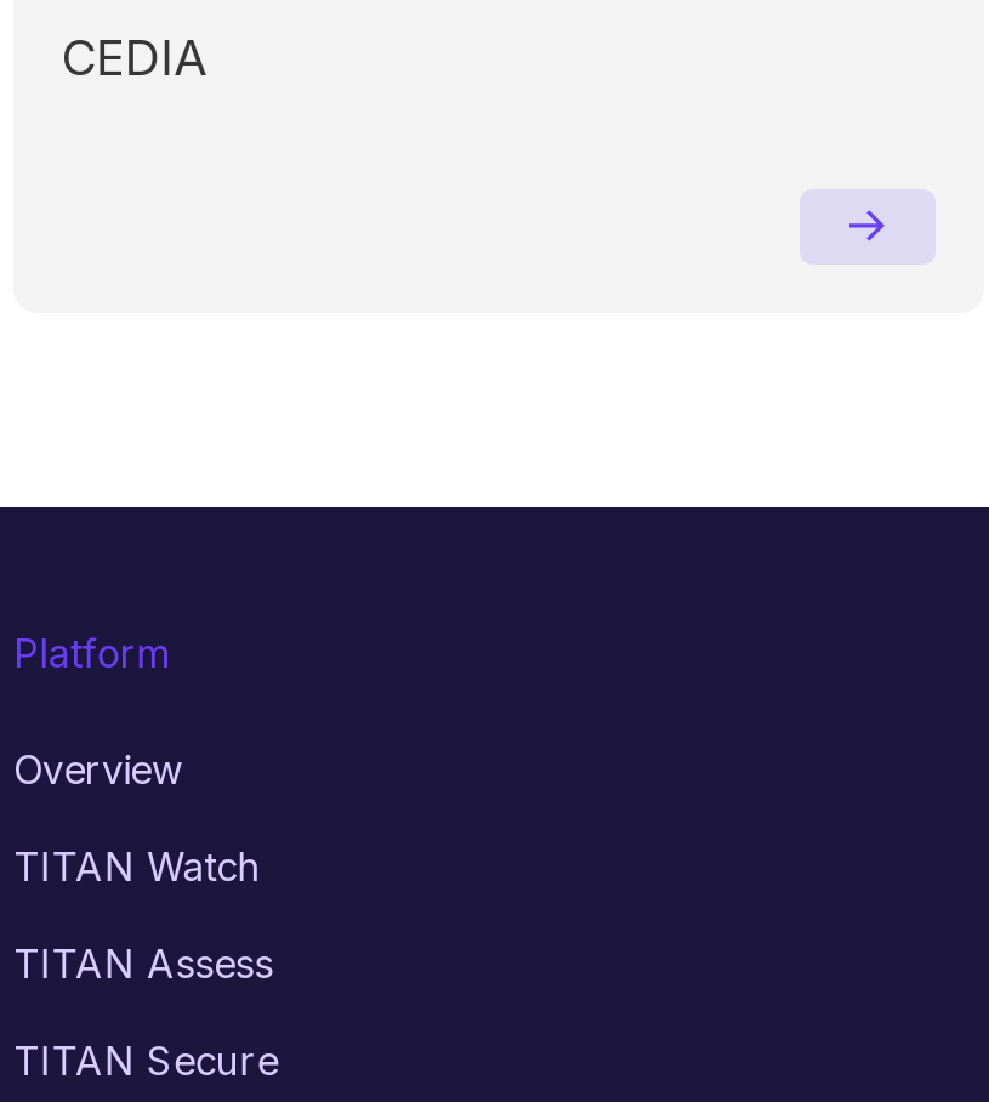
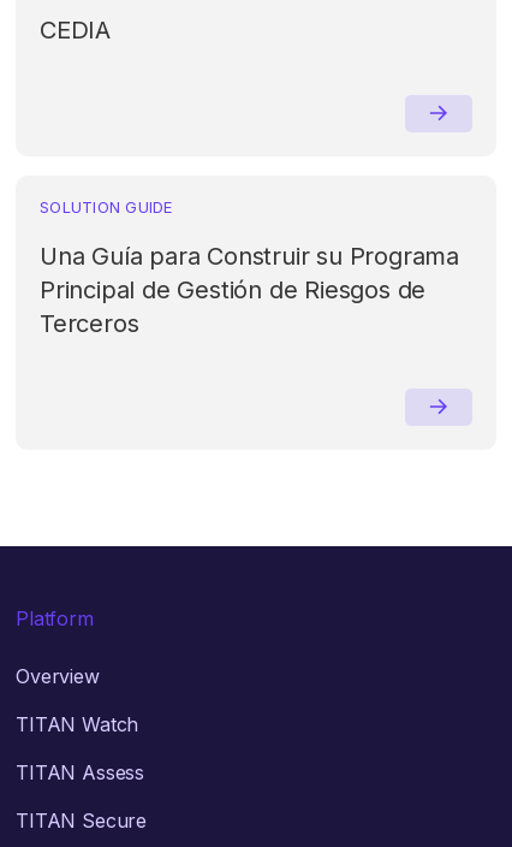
none -> [40,197,459,338] SOLUTION GUIDE | Una Guía para Construir su Programa | Principal de Gestión de Riesgos de | Terceros

